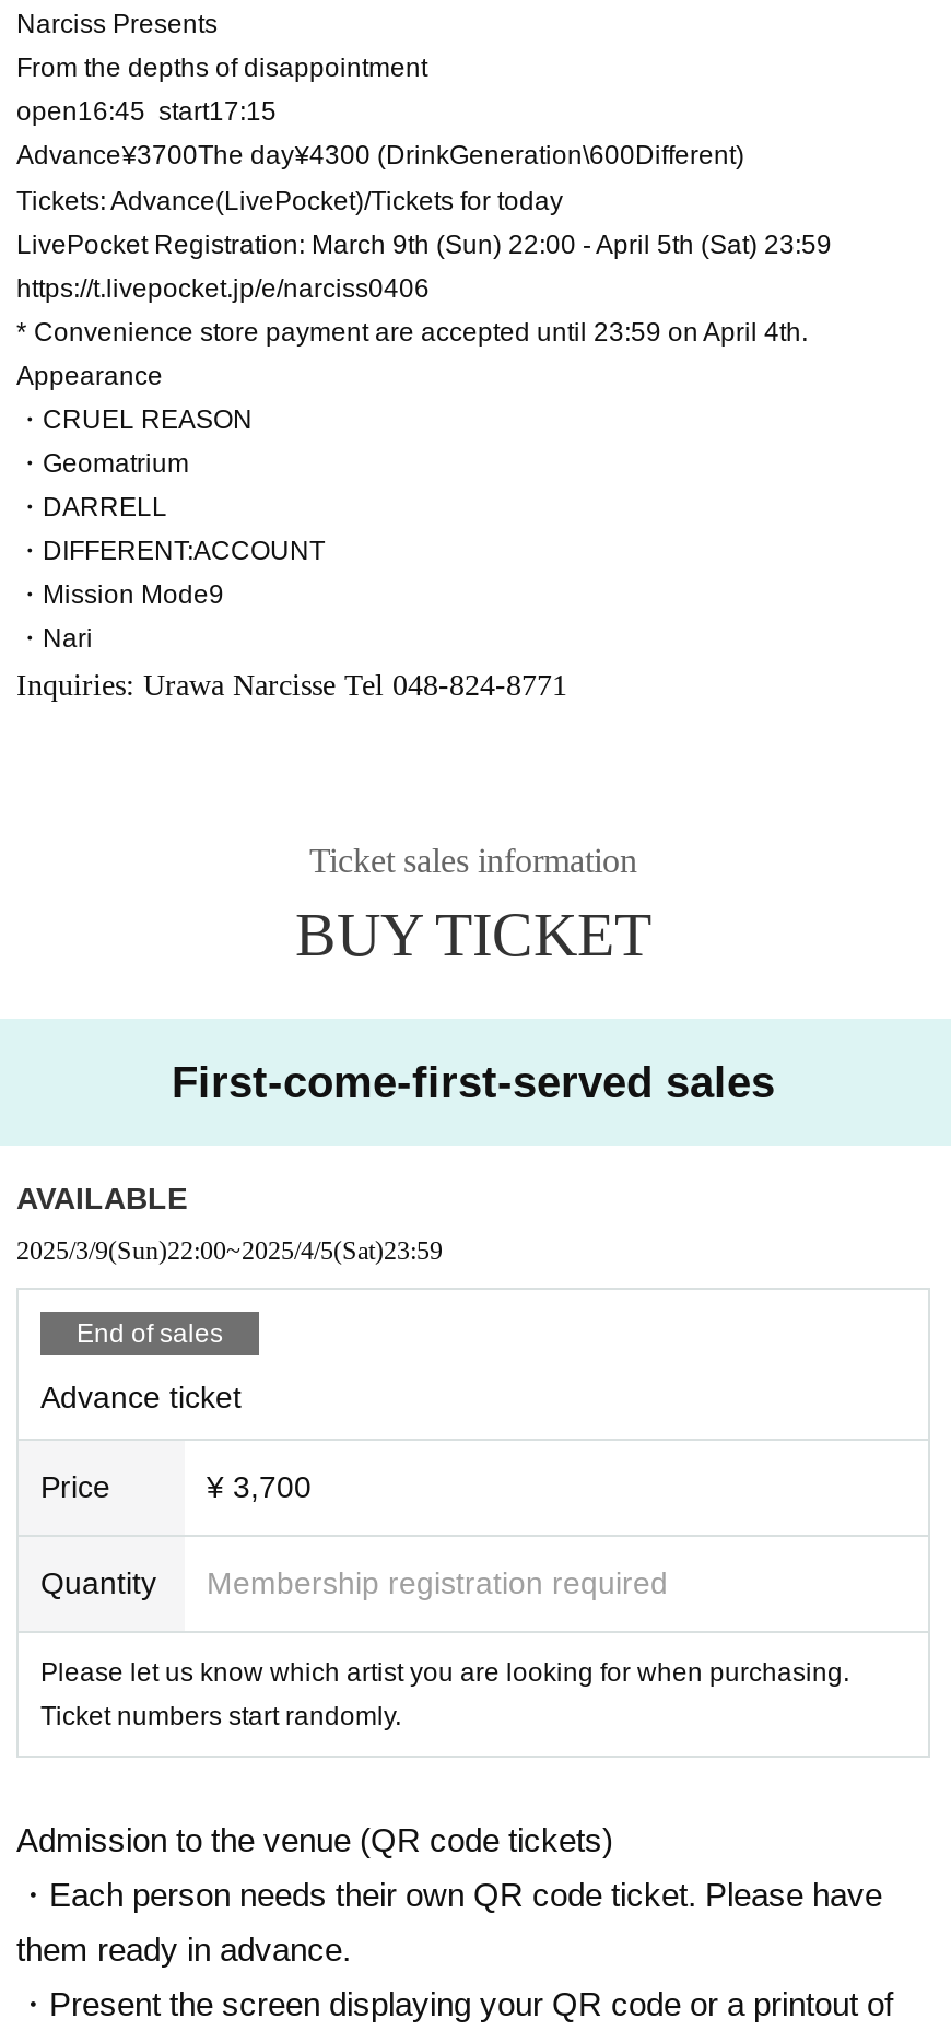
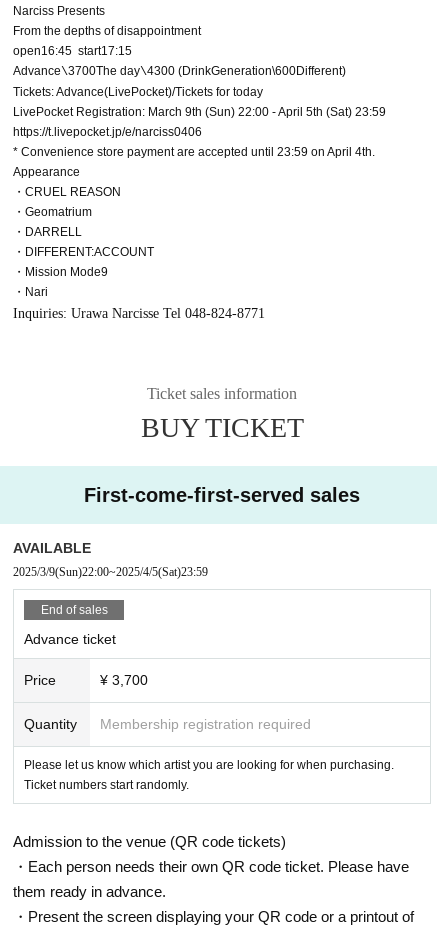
[16,139,744,172] Advance¥3700The day¥4300 (DrinkGeneration\600Different) -> [13,63,346,78] Advance\3700The day\4300 (DrinkGeneration\600Different)

